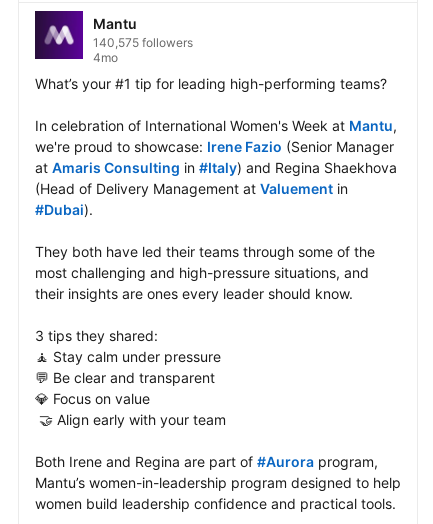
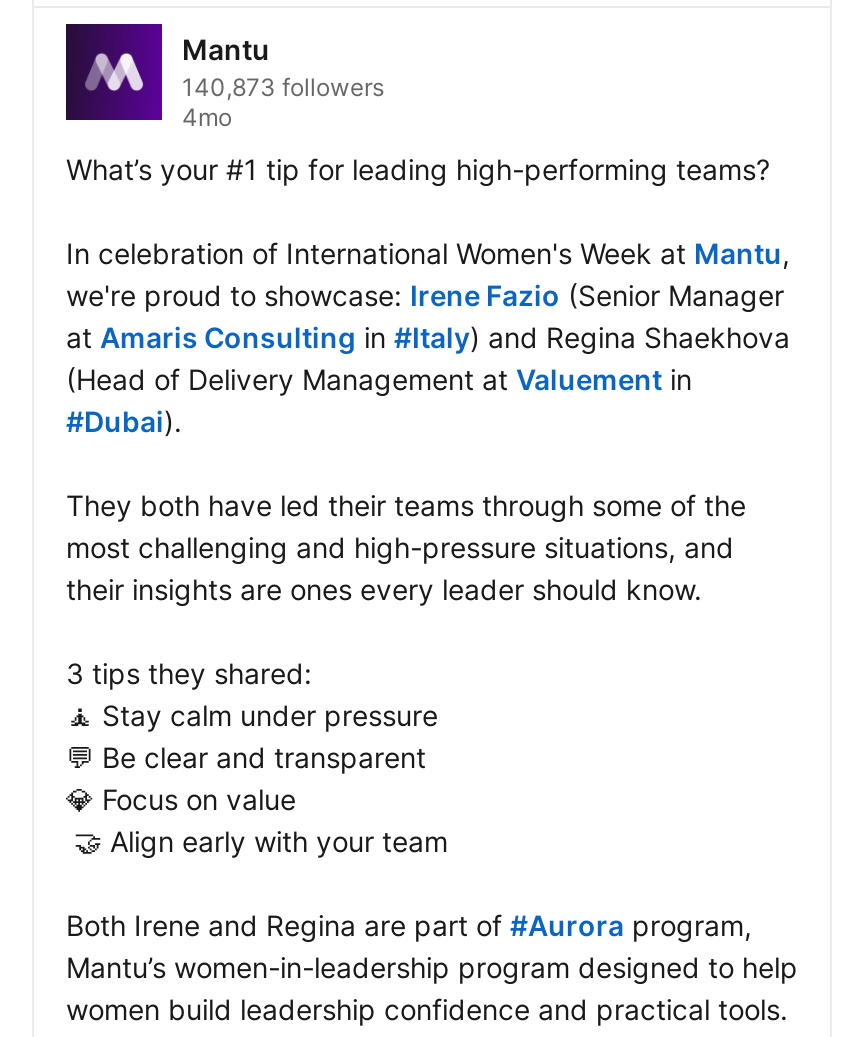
[93,35,193,50] 140,575 followers -> [182,72,384,102] 140,873 followers

